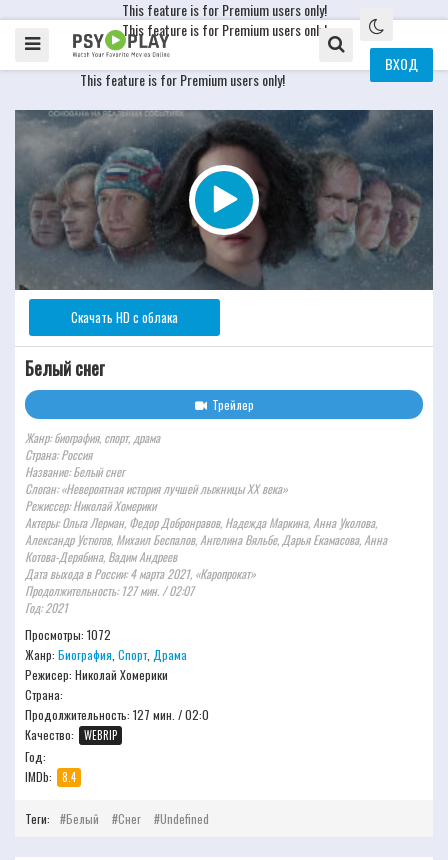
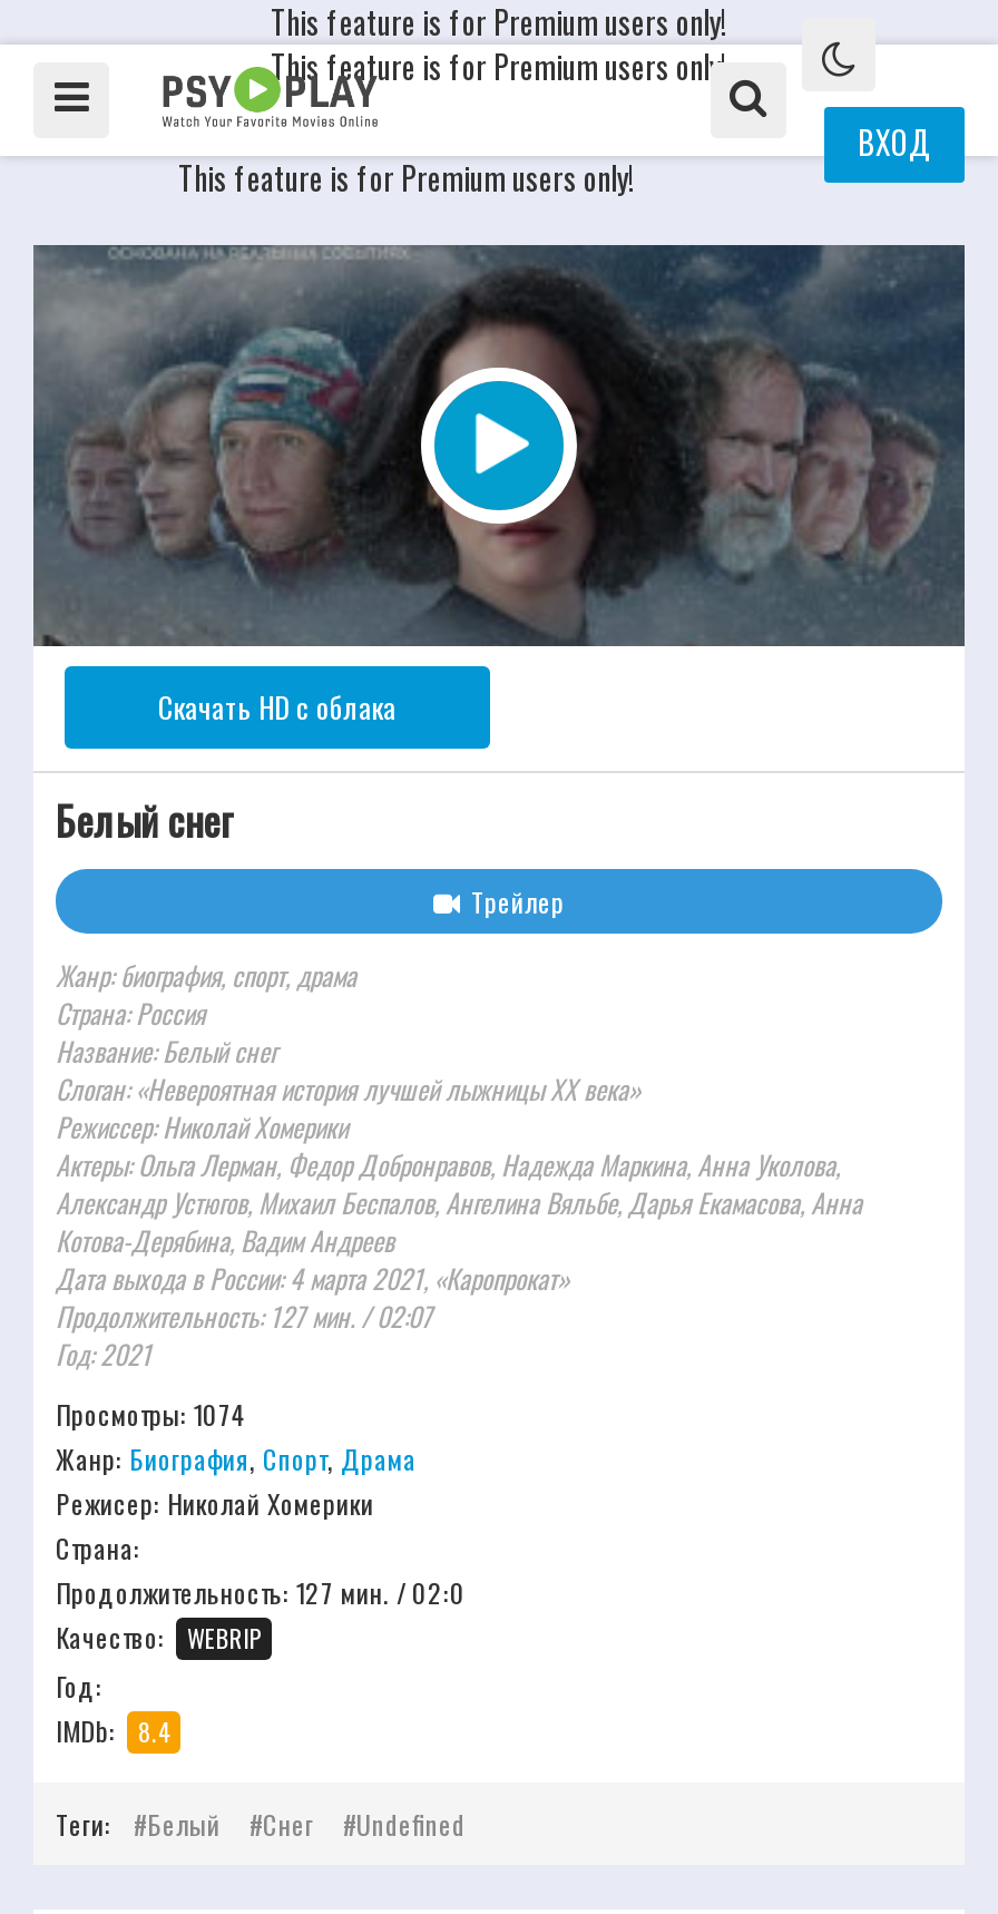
[25,626,111,643] Просмотры: 1072 -> [56,1395,247,1433] Просмотры: 1074

